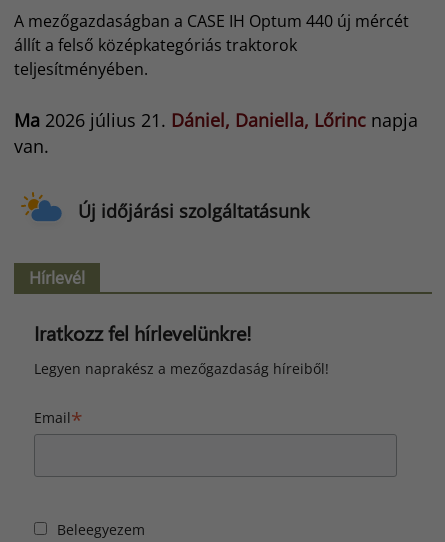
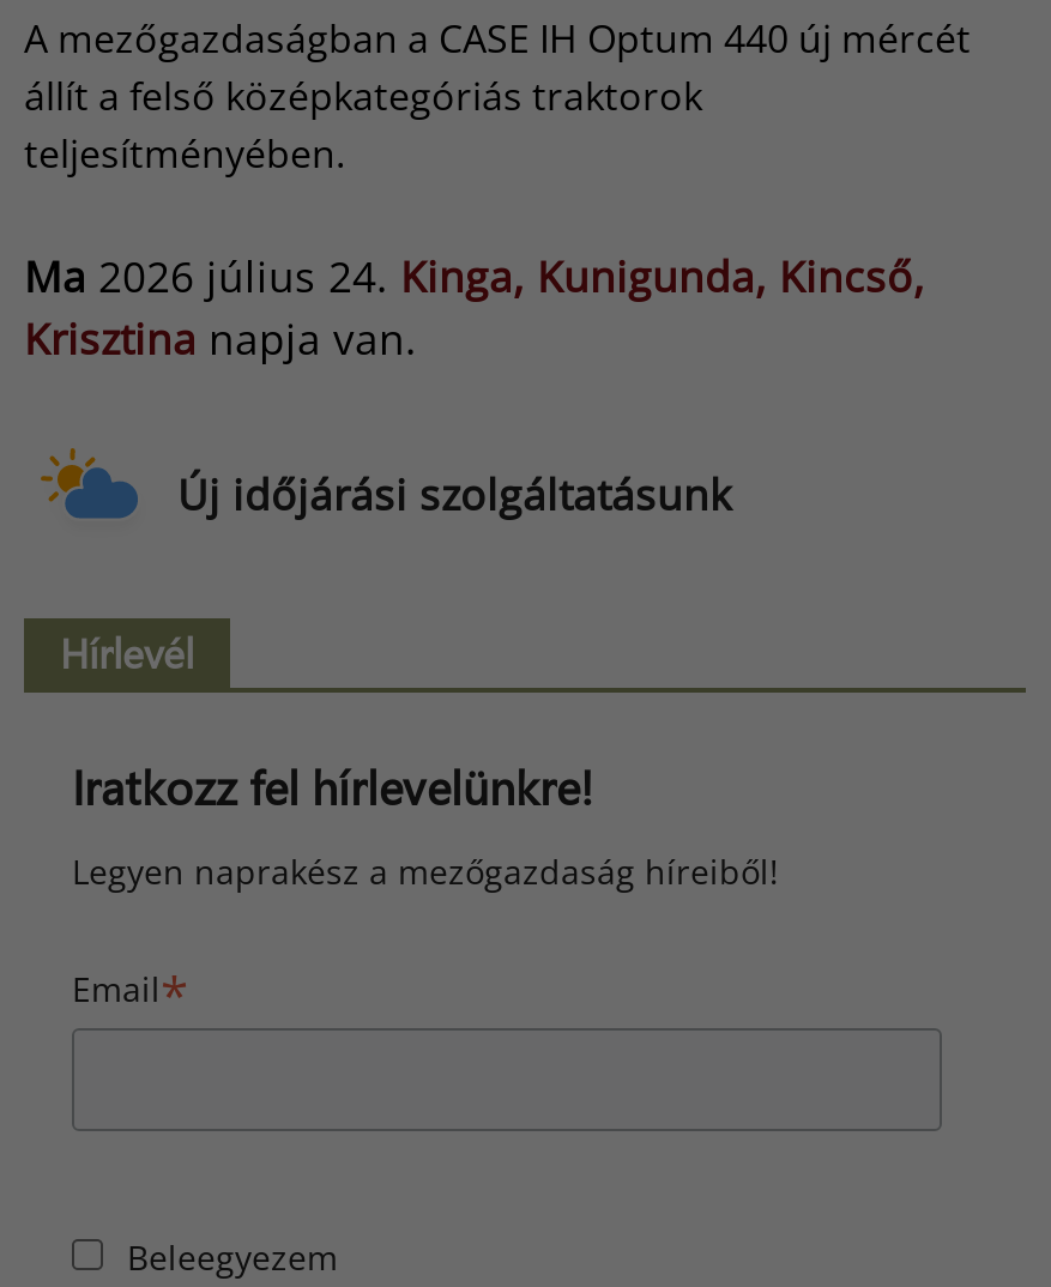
[14,108,418,158] Ma 2026 július 21. Dániel, Daniella, Lőrinc napja | van. -> [24,248,925,368] Ma 2026 július 24. Kinga, Kunigunda, Kincső, | Krisztina napja van.

